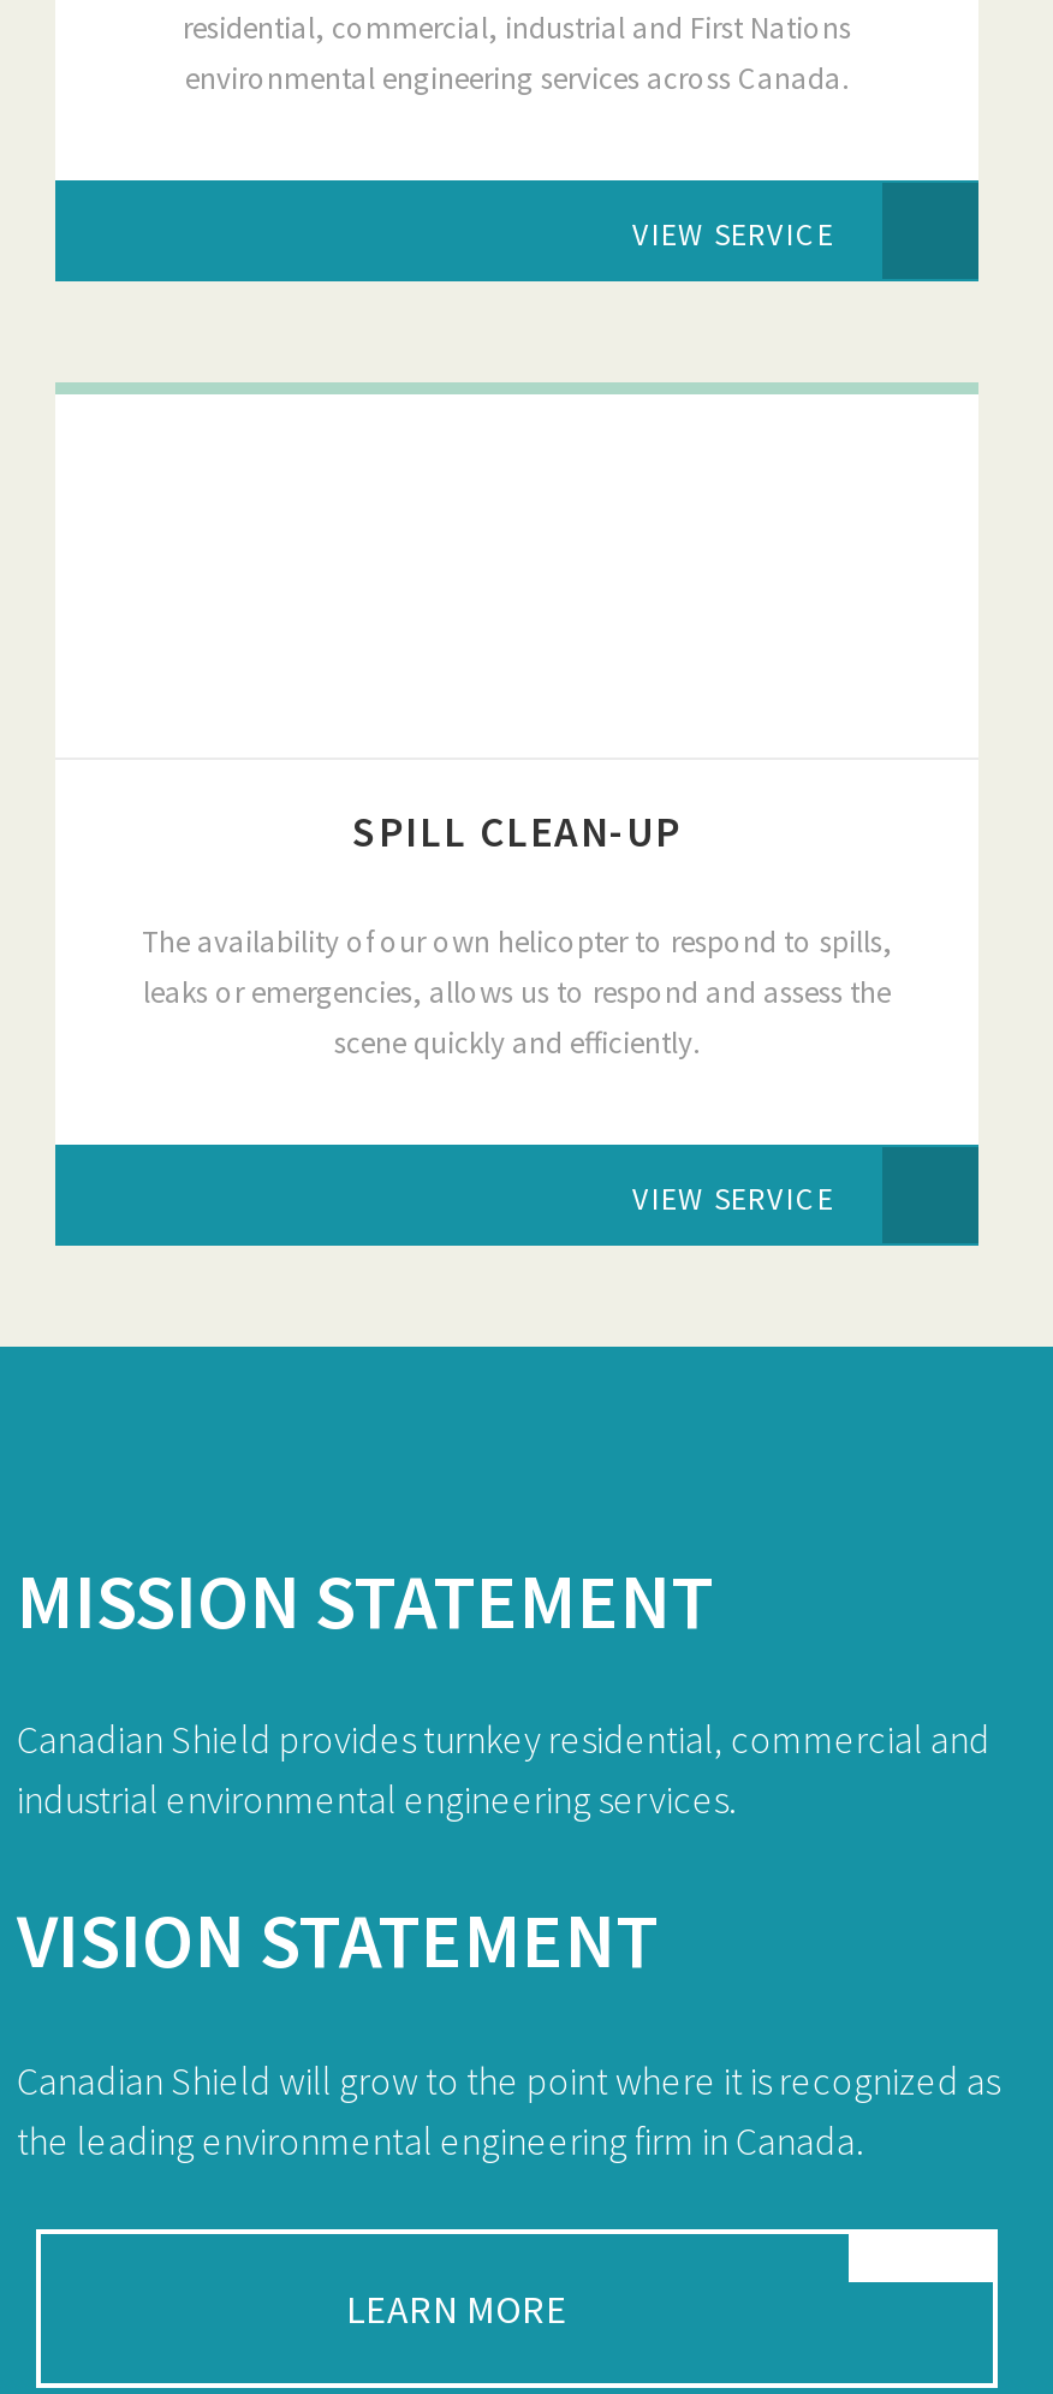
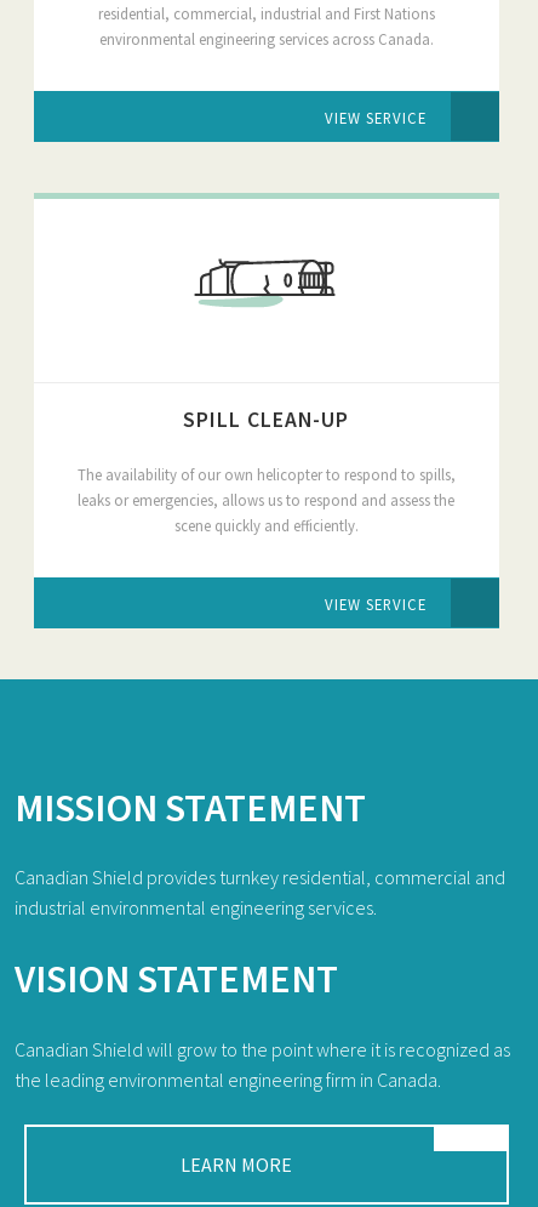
none -> [194,258,336,308] [image]

